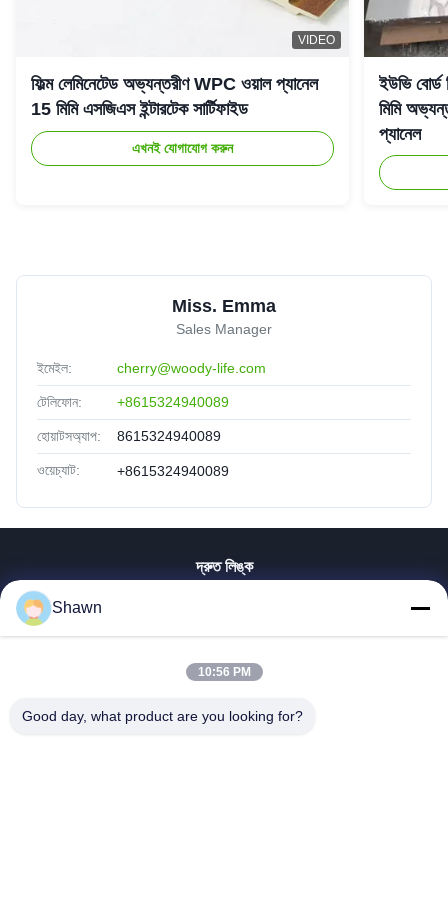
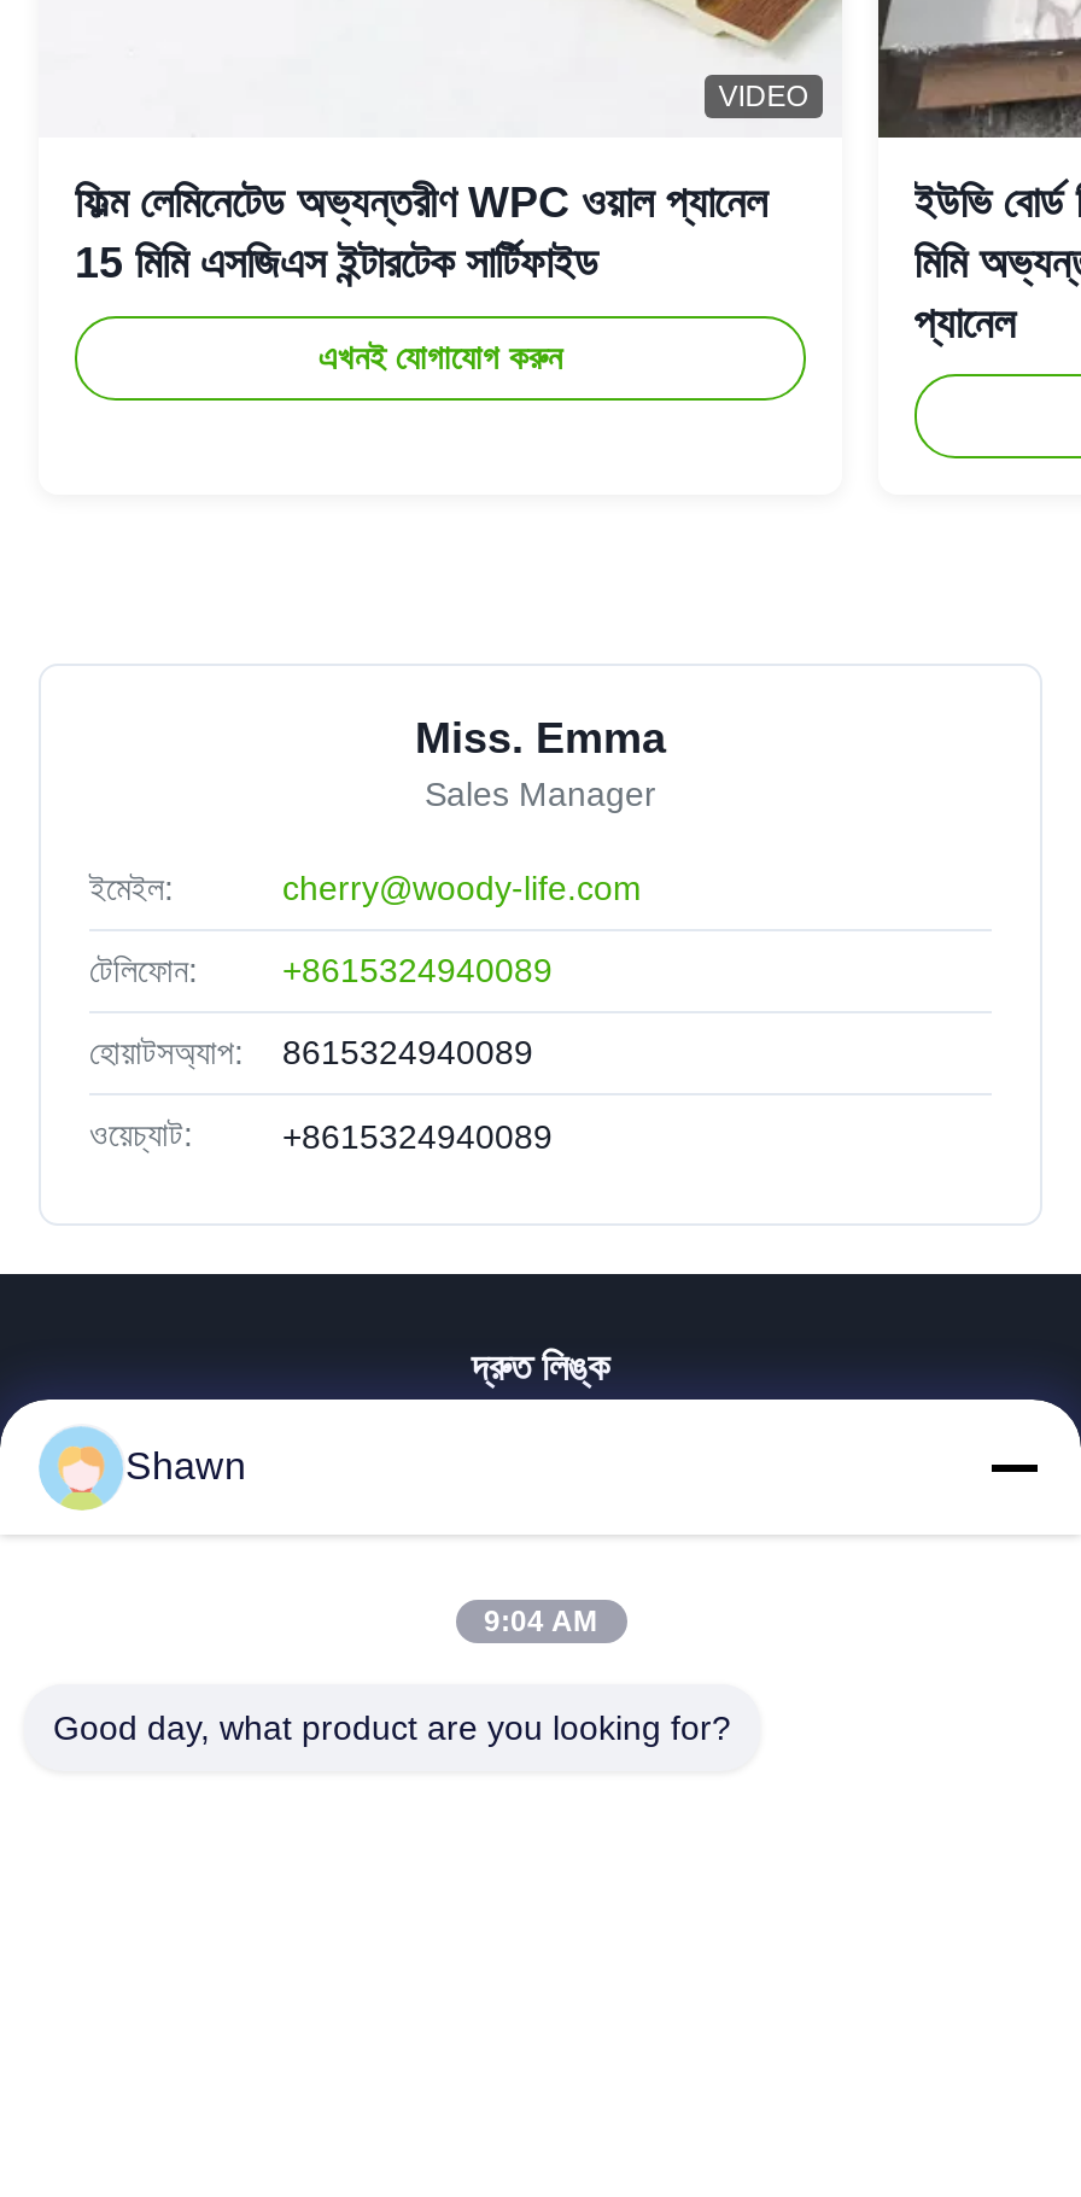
[197,665,250,679] 10:56 PM -> [484,1605,597,1638] 9:04 AM

